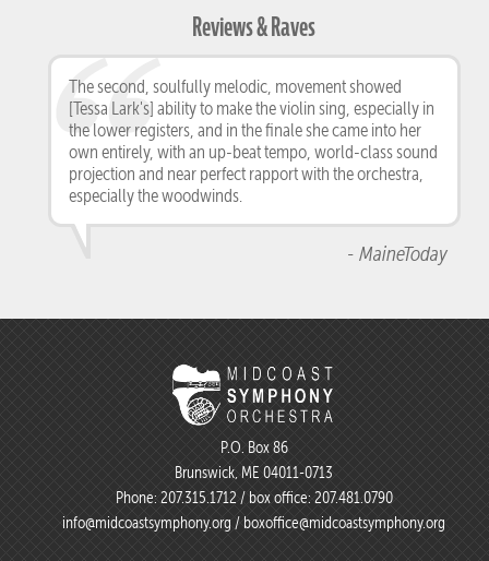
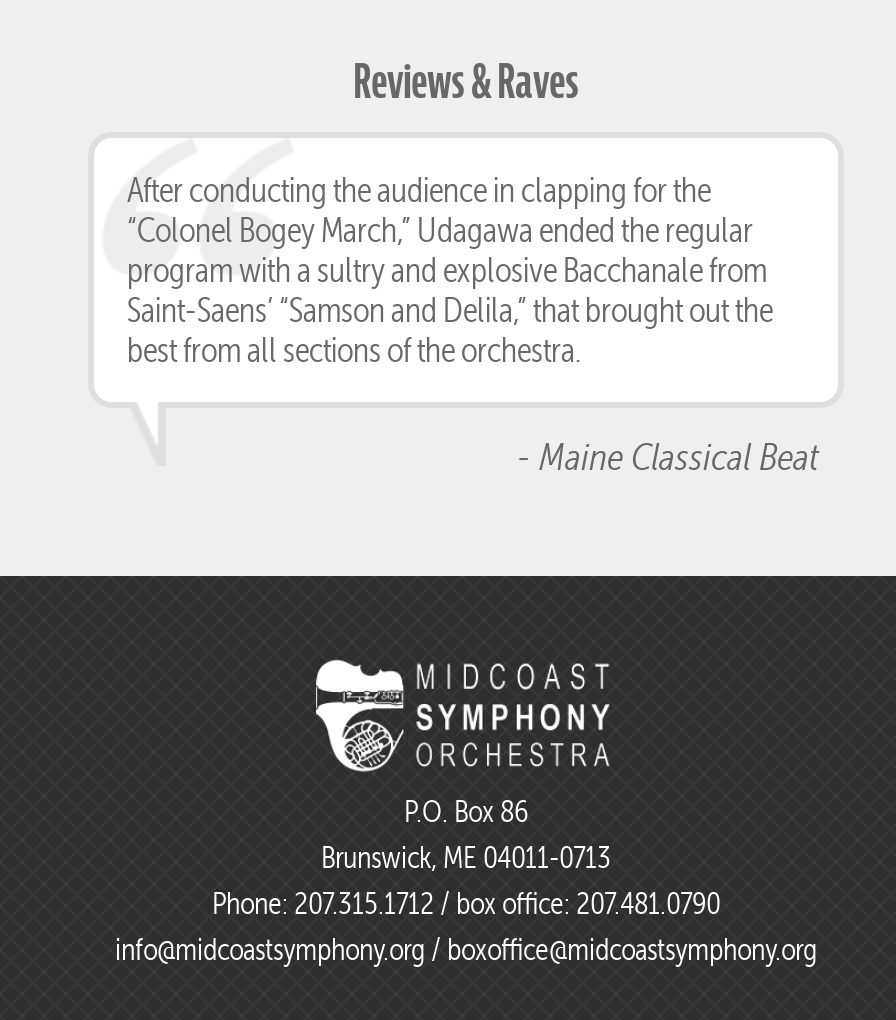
[69,76,438,207] The second, soulfully melodic, movement showed | [Tessa Lark's] ability to make the violin sing, especially in | the lower registers, and in the finale she came into her | own entirely, with an up-beat tempo, world-class sound | projection and near perfect rapport with the orchestra, | especially the woodwinds. -> [127,171,773,371] After conducting the audience in clapping for the | “Colonel Bogey March,” Udagawa ended the regular | program with a sultry and explosive Bacchanale from | Saint-Saens’ “Samson and Delila,” that brought out the | best from all sections of the orchestra.
[347,242,447,267] - MaineToday -> [517,435,819,481] - Maine Classical Beat

